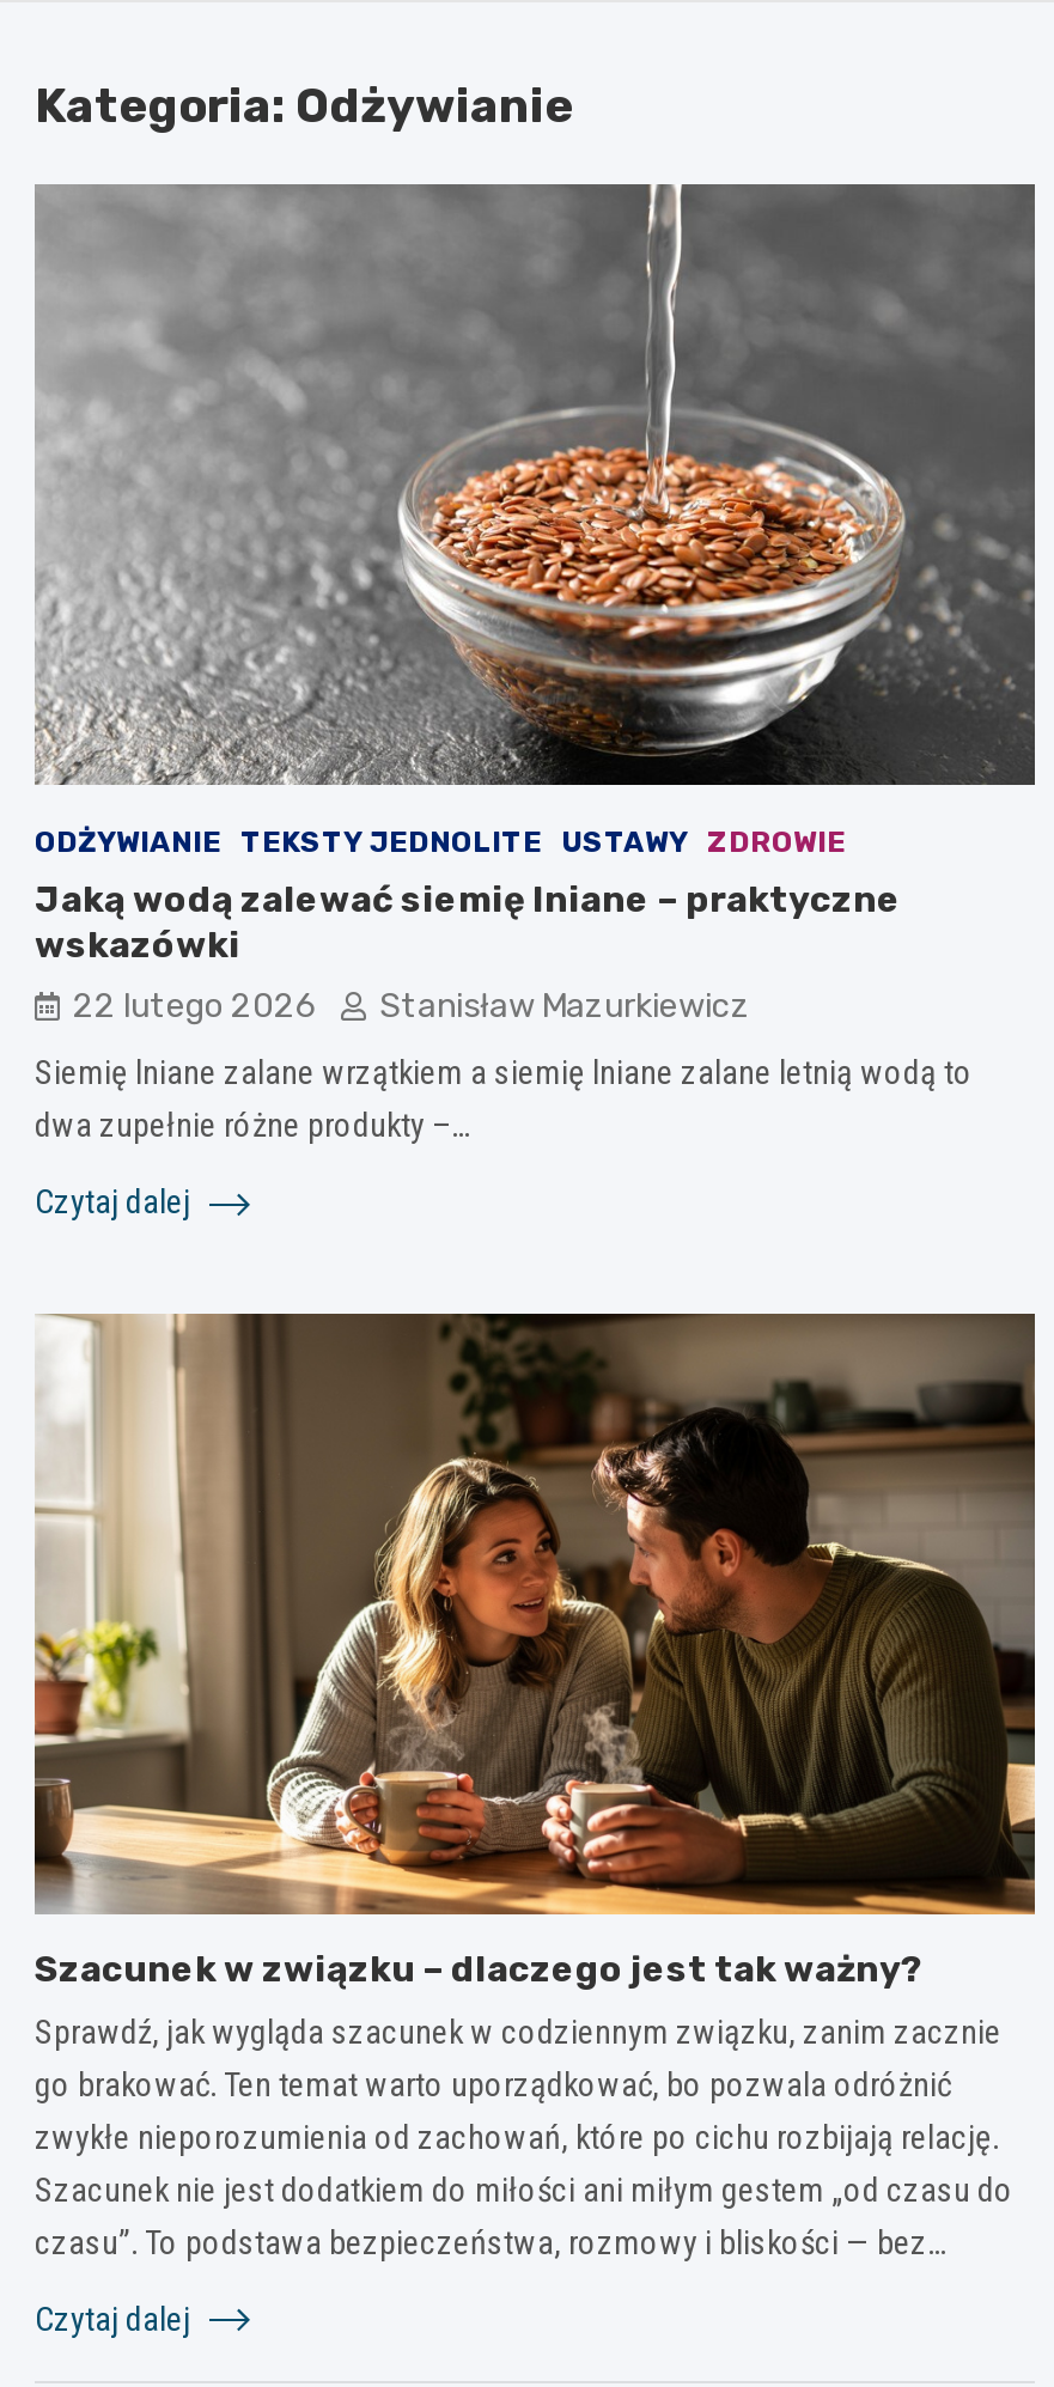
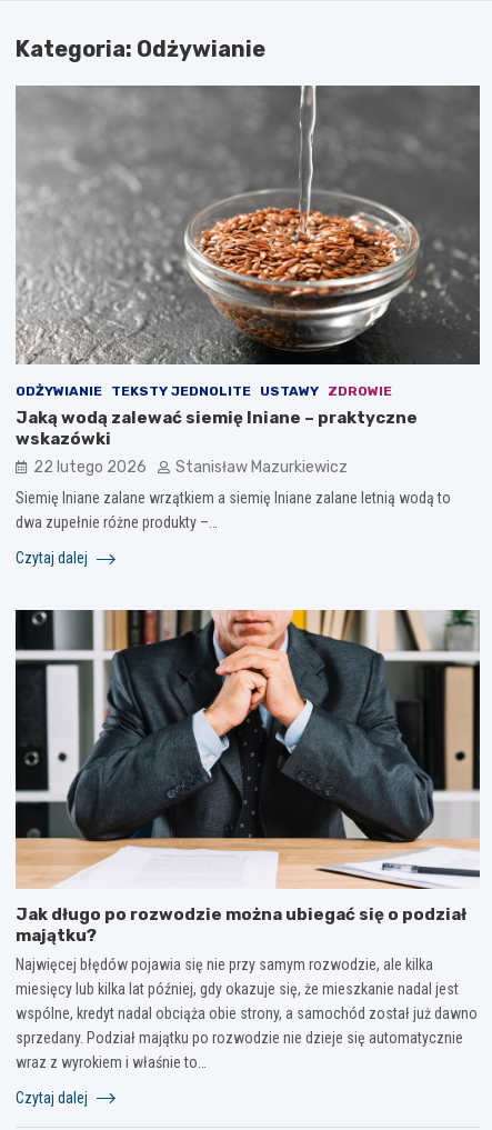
[32,1311,1037,1990] [image] | Szacunek w związku – dlaczego jest tak ważny? -> [14,609,480,945] [image] | Jak długo po rozwodzie można ubiegać się o podział | majątku?
[35,2012,1013,2260] Sprawdź, jak wygląda szacunek w codziennym związku, zanim zacznie | go brakować. Ten temat warto uporządkować, bo pozwala odróżnić | zwykłe nieporozumienia od zachowań, które po cichu rozbijają relację. | Szacunek nie jest dodatkiem do miłości ani miłym gestem „od czasu do | czasu”. To podstawa bezpieczeństwa, rozmowy i bliskości — bez… -> [16,955,478,1071] Najwięcej błędów pojawia się nie przy samym rozwodzie, ale kilka | miesięcy lub kilka lat później, gdy okazuje się, że mieszkanie nadal jest | wspólne, kredyt nadal obciąża obie strony, a samochód został już dawno | sprzedany. Podział majątku po rozwodzie nie dzieje się automatycznie | wraz z wyrokiem i właśnie to…

